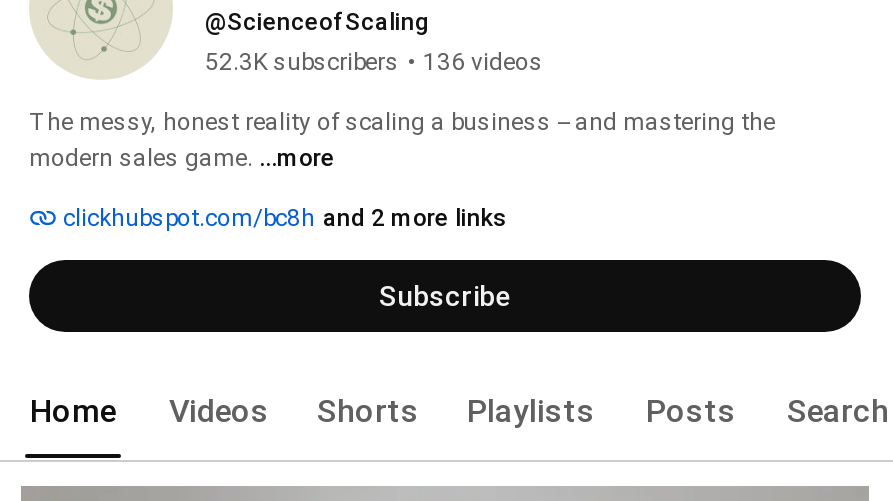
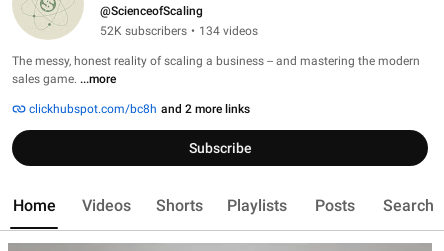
[205,48,543,76] 52.3K subscribers • 136 videos -> [100,24,258,38] 52K subscribers • 134 videos

